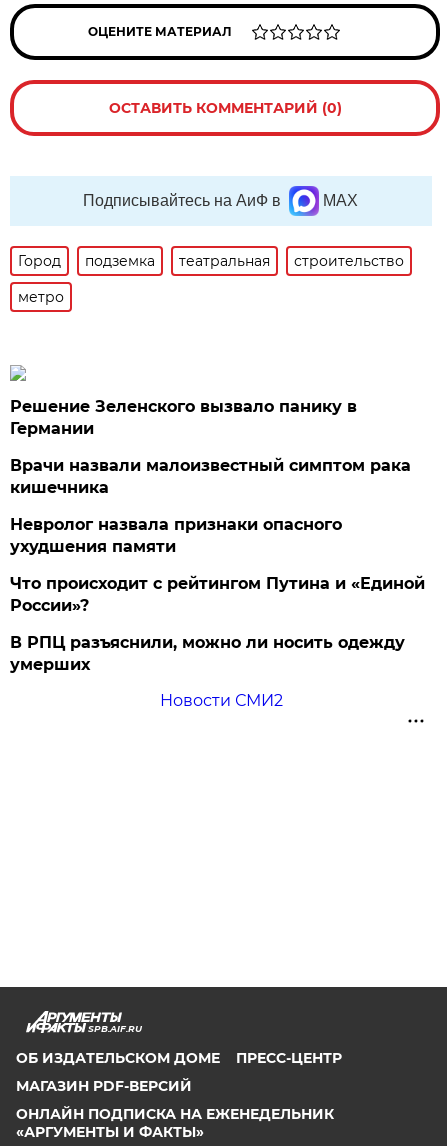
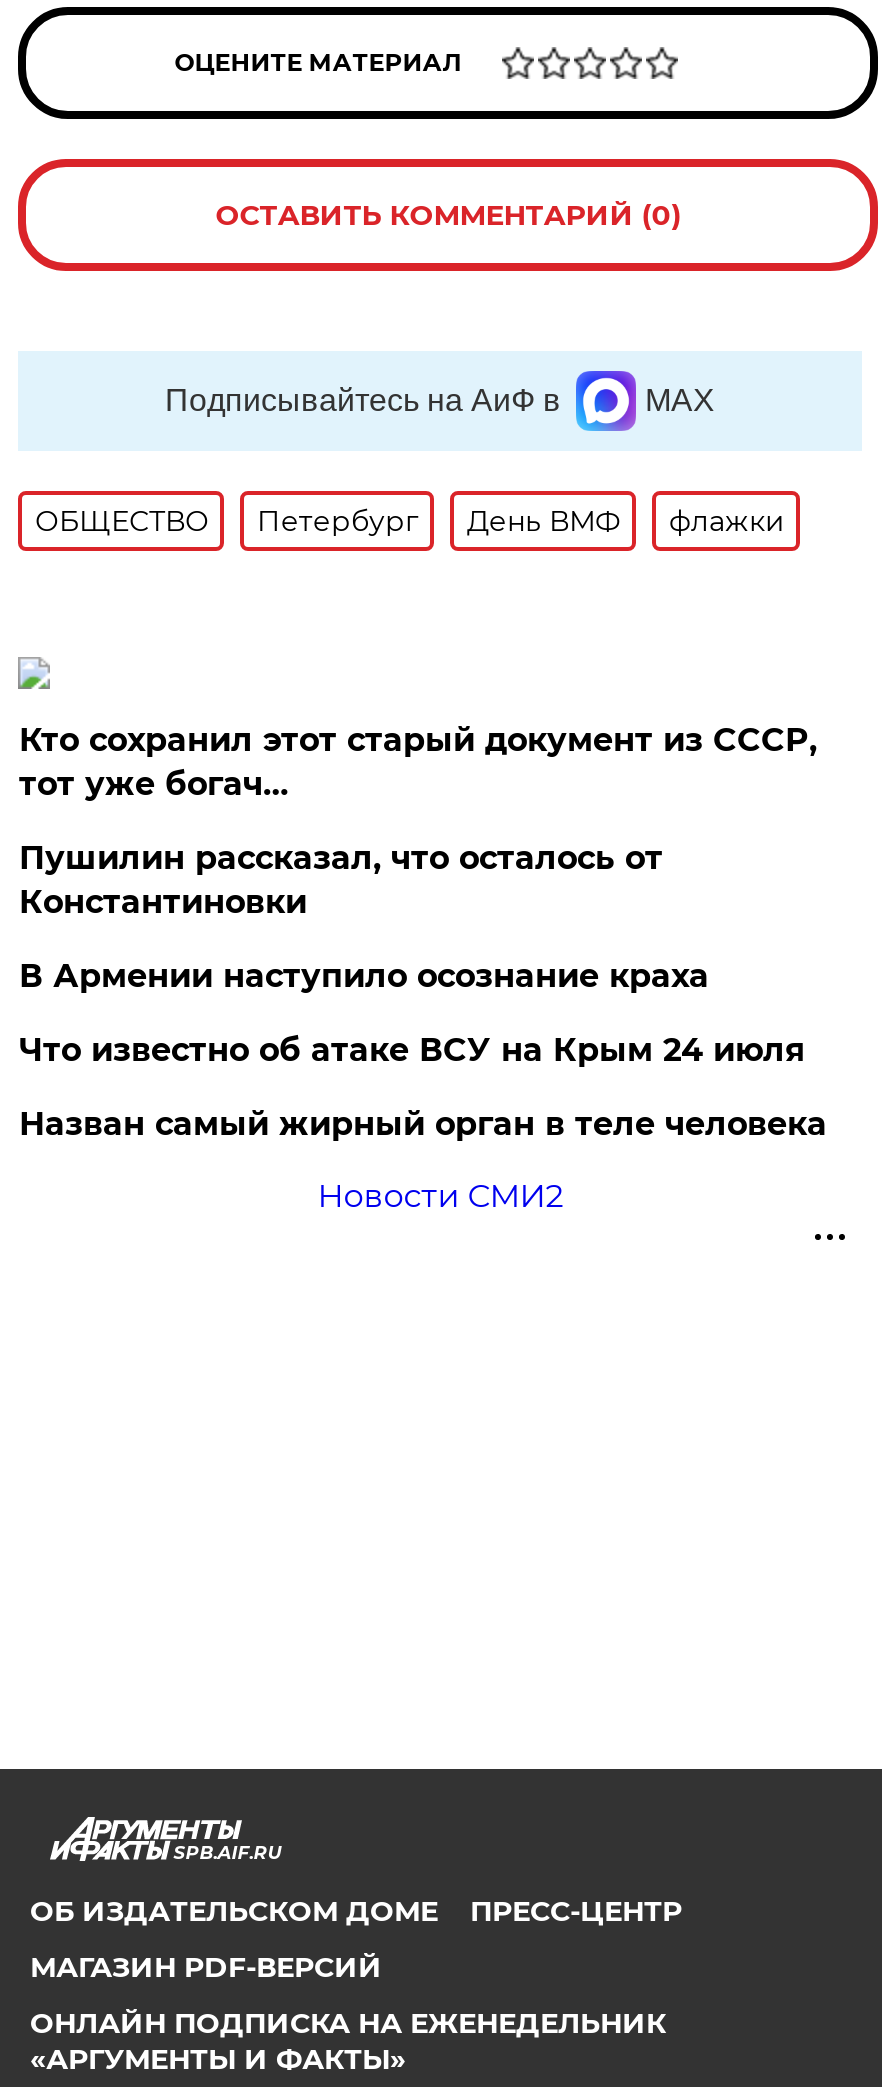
[18,252,404,306] Город | подземка | театральная | строительство | метро -> [35,502,785,538] ОБЩЕСТВО | Петербург | День ВМФ | флажки
[10,397,425,674] Решение Зеленского вызвало панику в | Германии | Врачи назвали малоизвестный симптом рака | кишечника | Невролог назвала признаки опасного | ухудшения памяти | Что происходит с рейтингом Путина и «Единой | России»? | В РПЦ разъяснили, можно ли носить одежду | умерших -> [19,720,827,1142] Кто сохранил этот старый документ из СССР, | тот уже богач… | Пушилин рассказал, что осталось от | Константиновки | В Армении наступило осознание краха | Что известно об атаке ВСУ на Крым 24 июля | Назван самый жирный орган в теле человека

